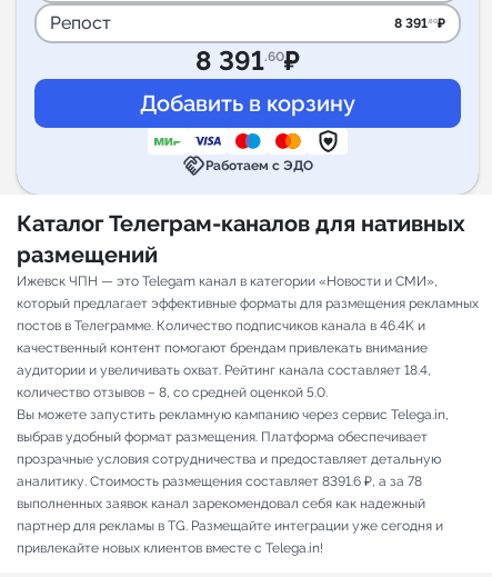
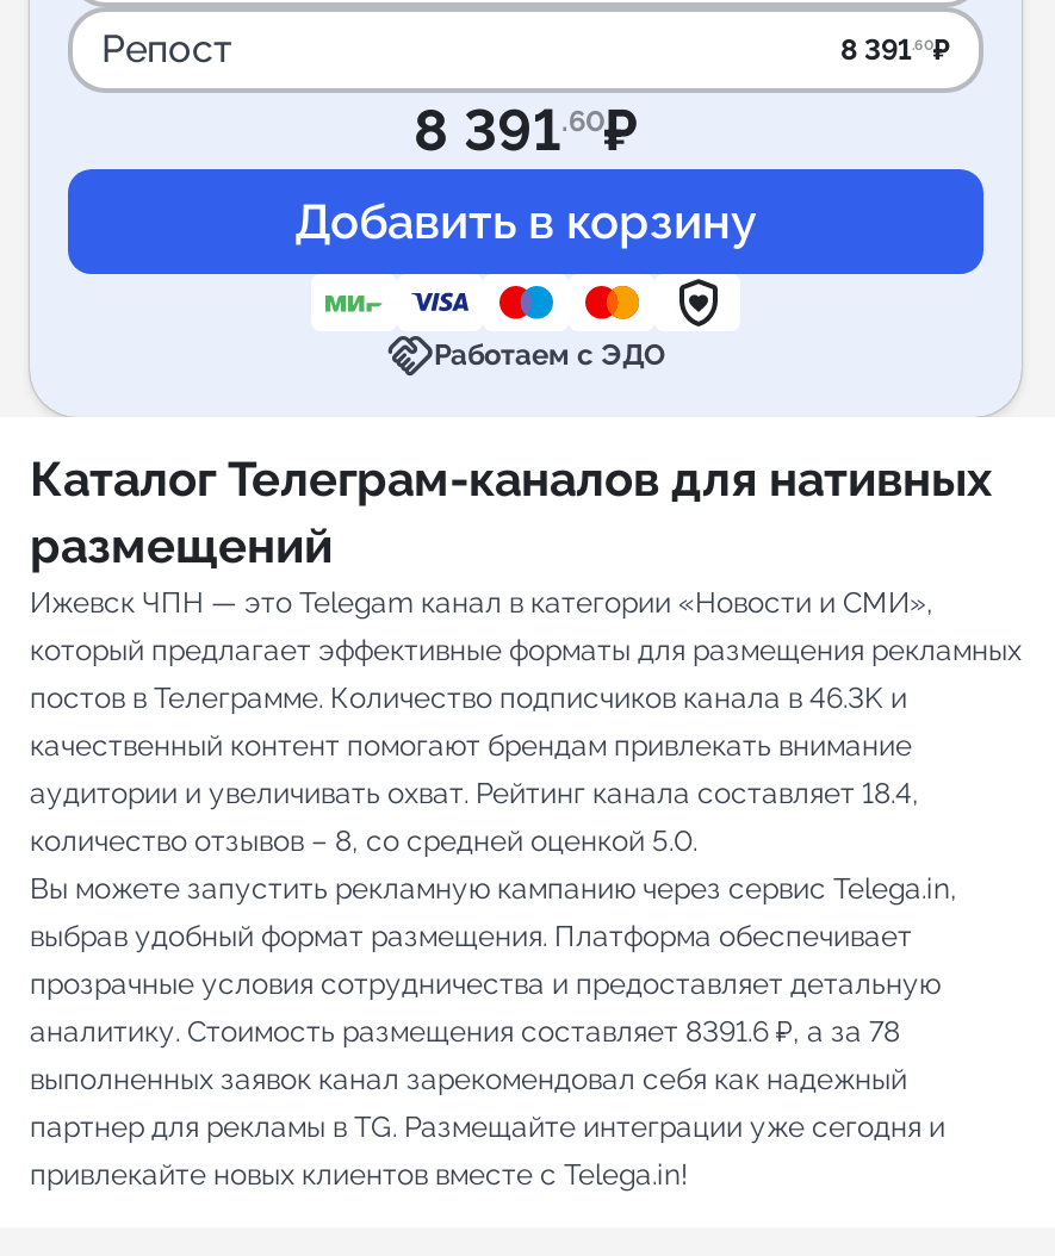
[17,318,425,334] постов в Телеграмме. Количество подписчиков канала в 46.4K и -> [30,682,907,715] постов в Телеграмме. Количество подписчиков канала в 46.3K и

